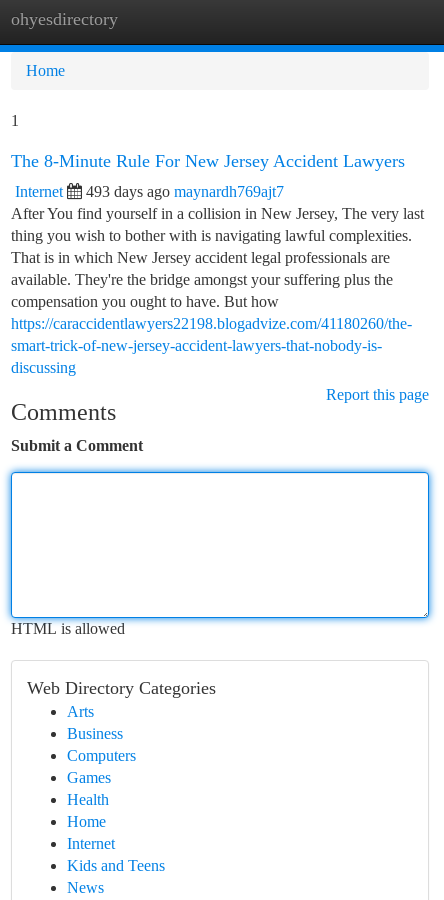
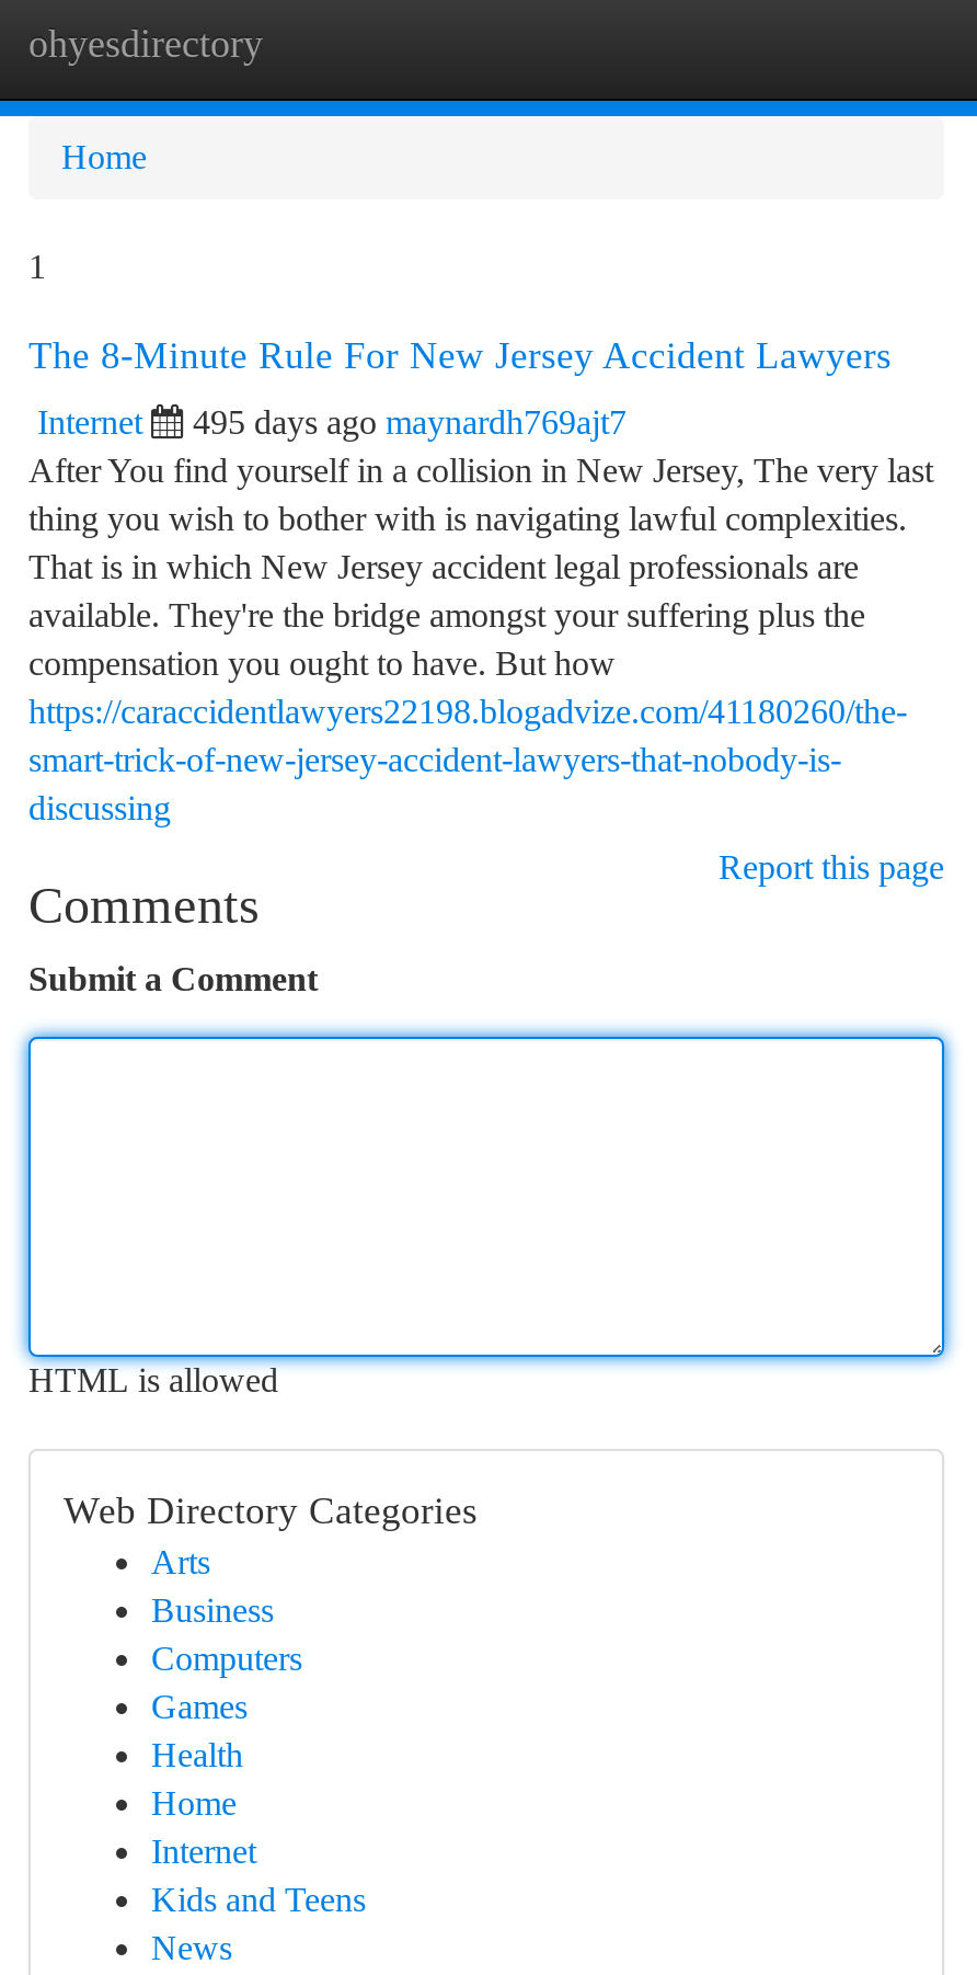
[86,183,284,200] 493 days ago maynardh769ajt7 -> [193,403,627,441] 495 days ago maynardh769ajt7

